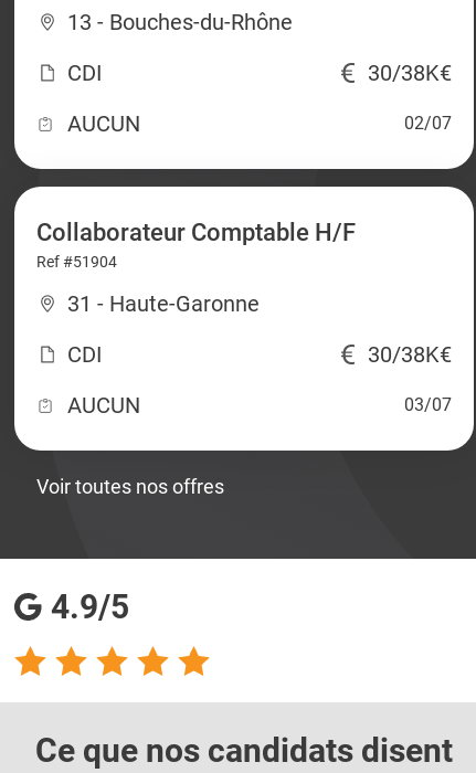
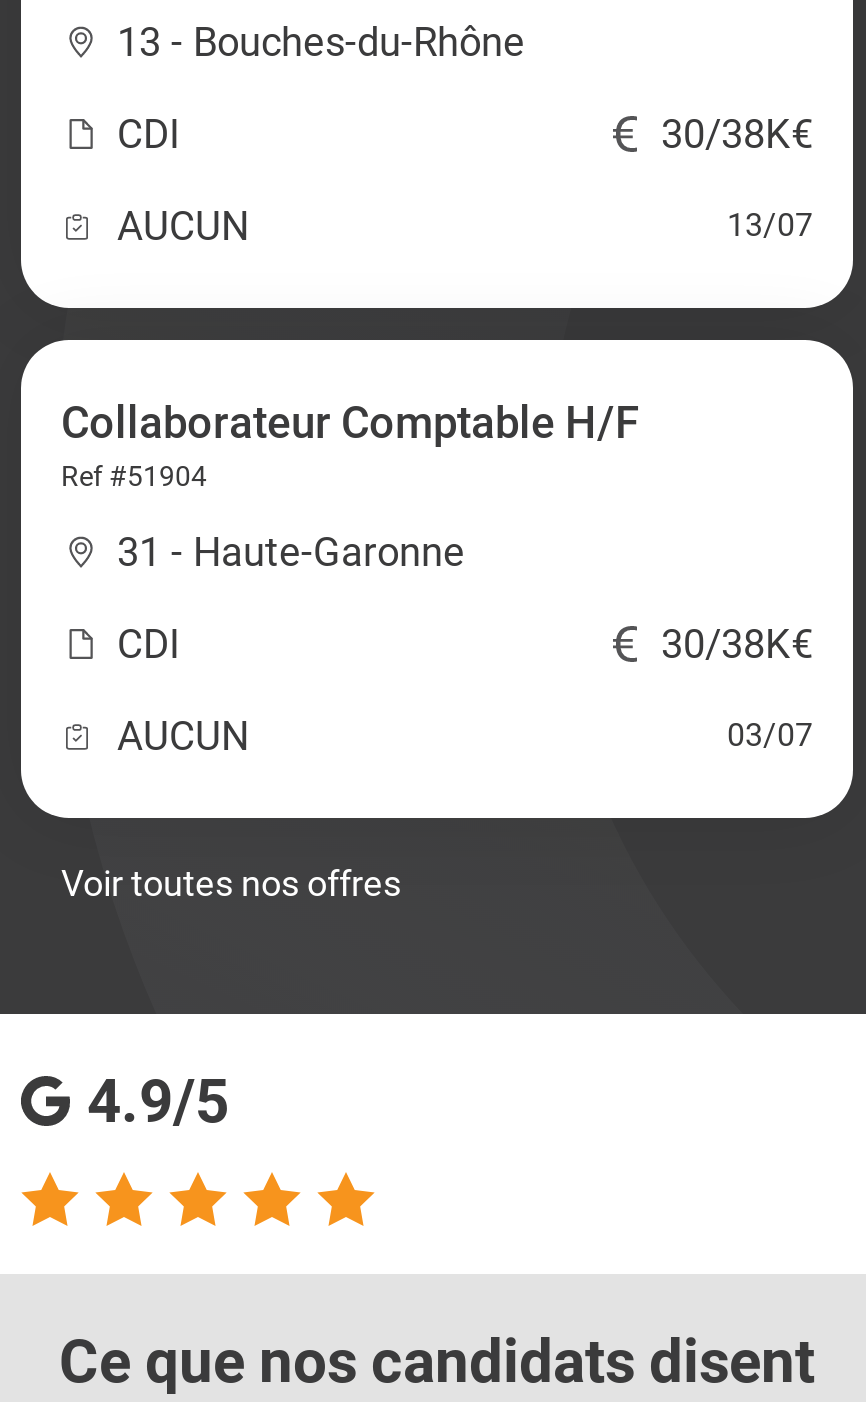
[404,113,452,134] 02/07 -> [727,206,813,244] 13/07

